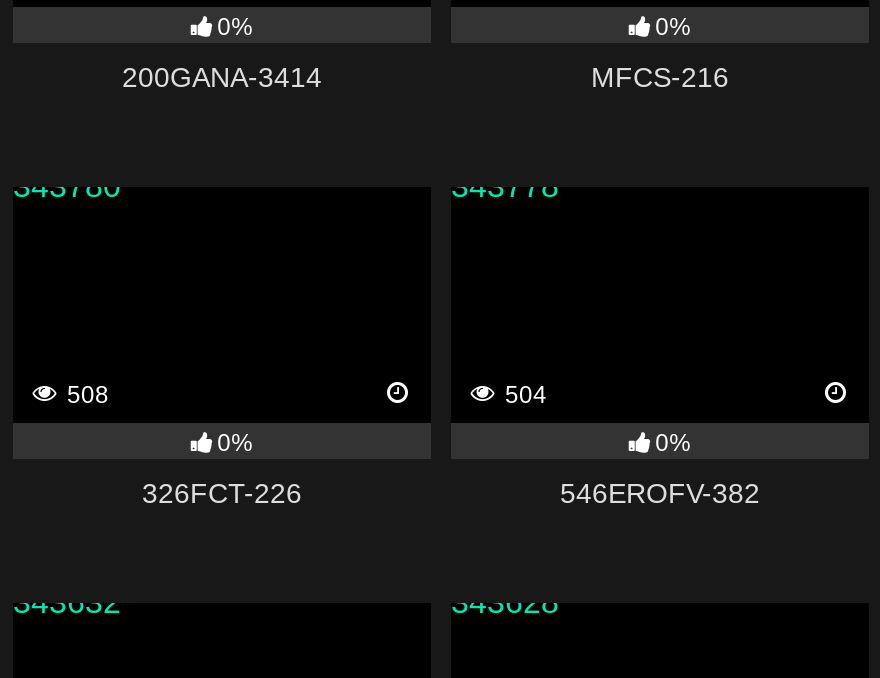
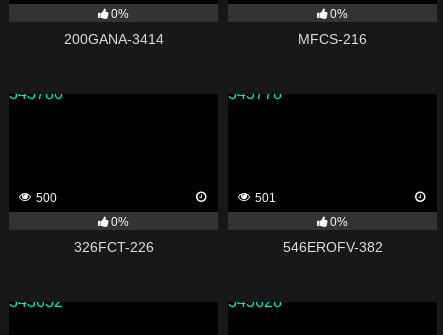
[61,381,109,409] 508 -> [33,191,57,205] 500
[499,381,547,409] 504 -> [252,191,276,205] 501

